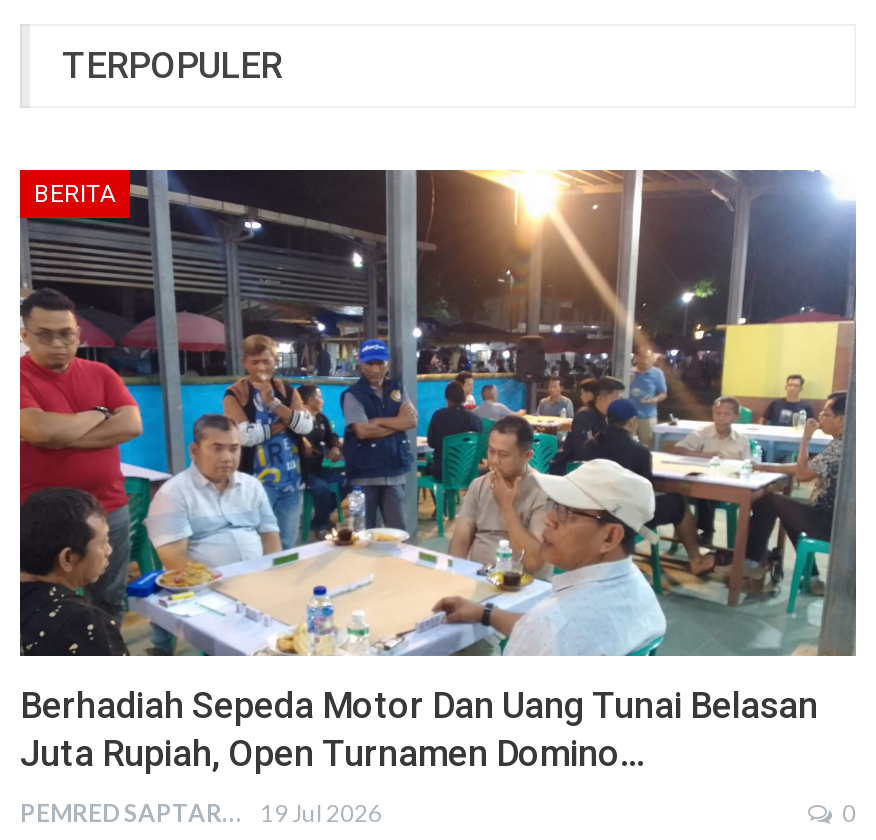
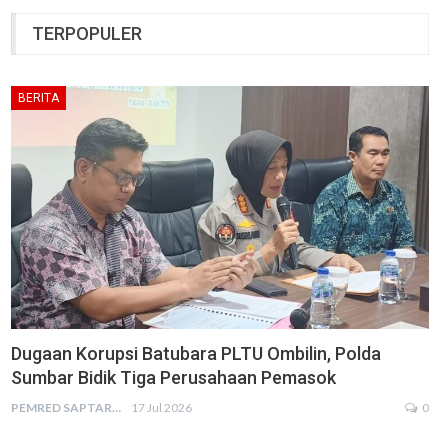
[18,168,858,774] [image] | Berhadiah Sepeda Motor Dan Uang Tunai Belasan | Juta Rupiah, Open Turnamen Domino… -> [10,85,430,388] [image] | Dugaan Korupsi Batubara PLTU Ombilin, Polda | Sumbar Bidik Tiga Perusahaan Pemasok
[260,798,382,828] 19 Jul 2026 -> [131,400,192,415] 17 Jul 2026

